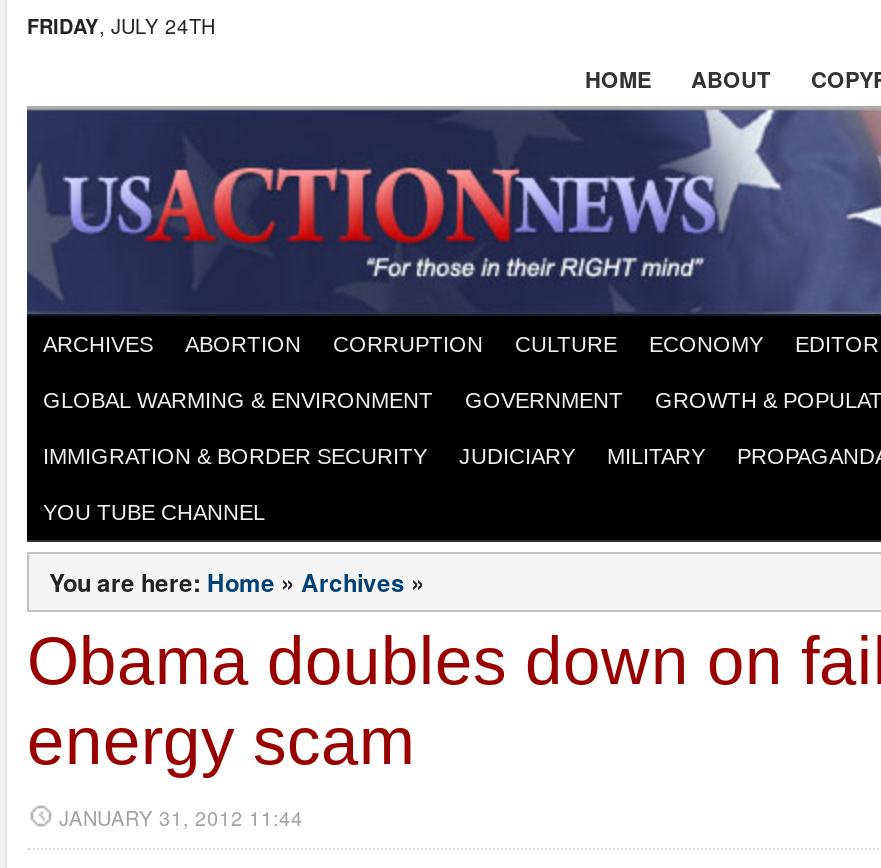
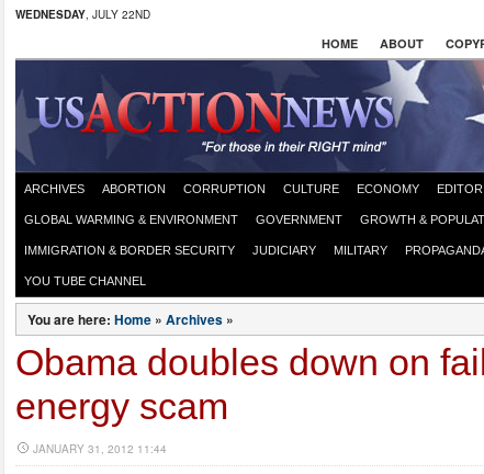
[27,12,215,40] FRIDAY, JULY 24TH -> [15,7,150,22] WEDNESDAY, JULY 22ND

